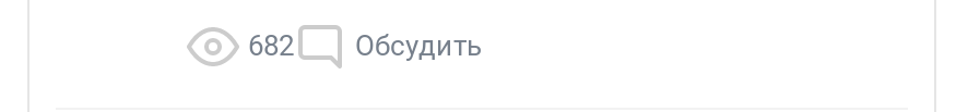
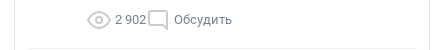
[248,29,482,61] 682 Обсудить -> [115,12,232,27] 2 902 Обсудить

